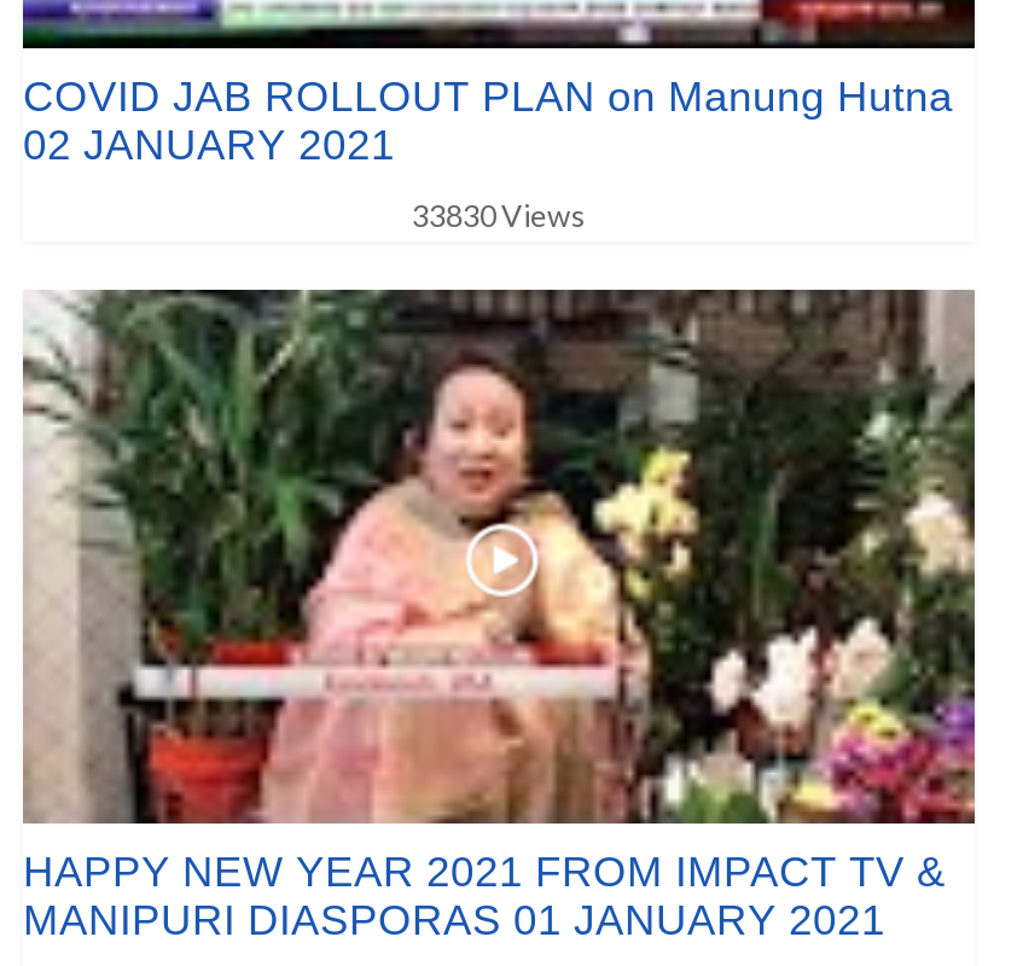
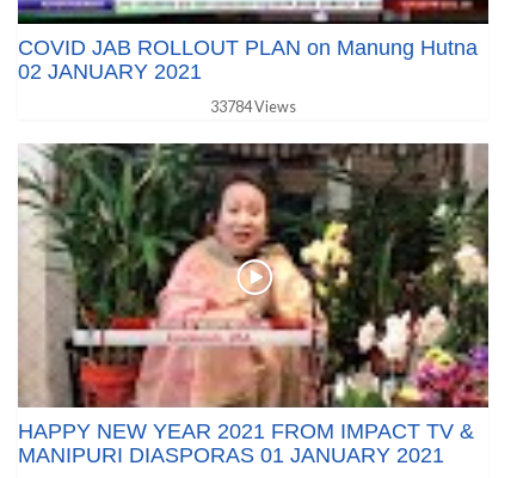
[412,198,586,234] 33830 Views -> [210,98,296,116] 33784 Views

